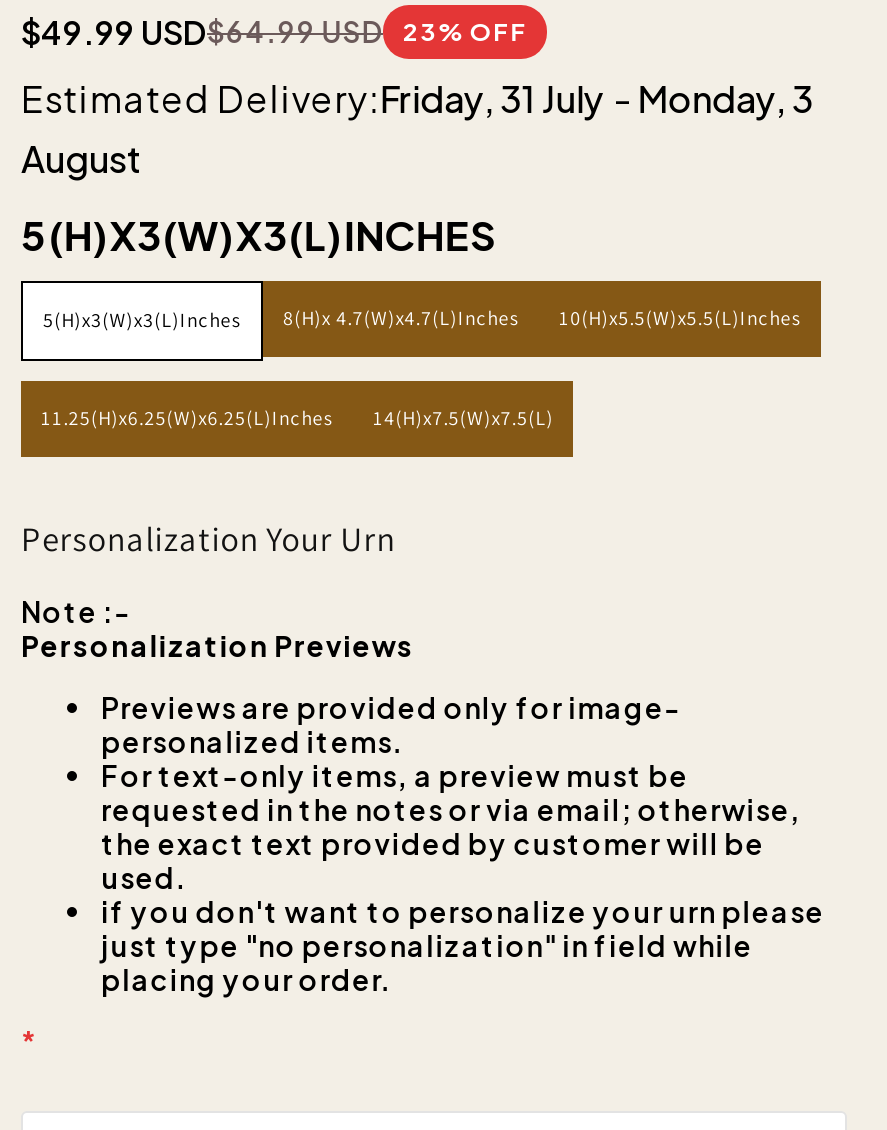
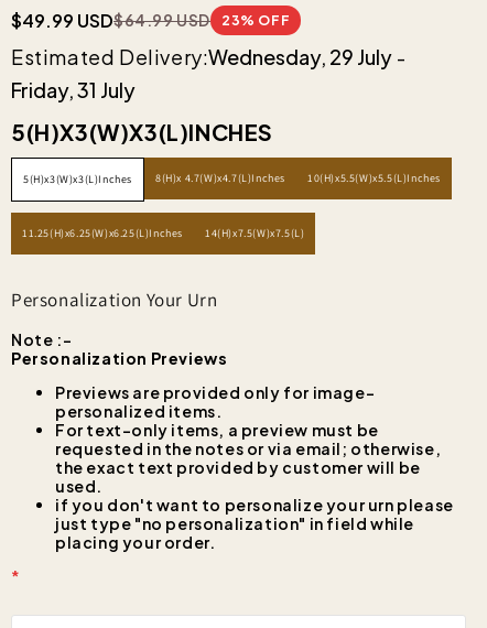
[21,75,813,181] Estimated Delivery:Friday, 31 July - Monday, 3 | August -> [11,44,406,102] Estimated Delivery:Wednesday, 29 July - | Friday, 31 July

